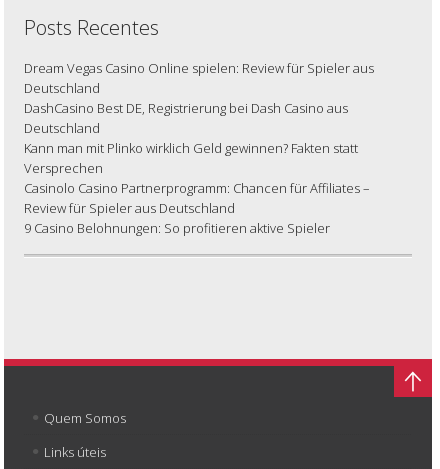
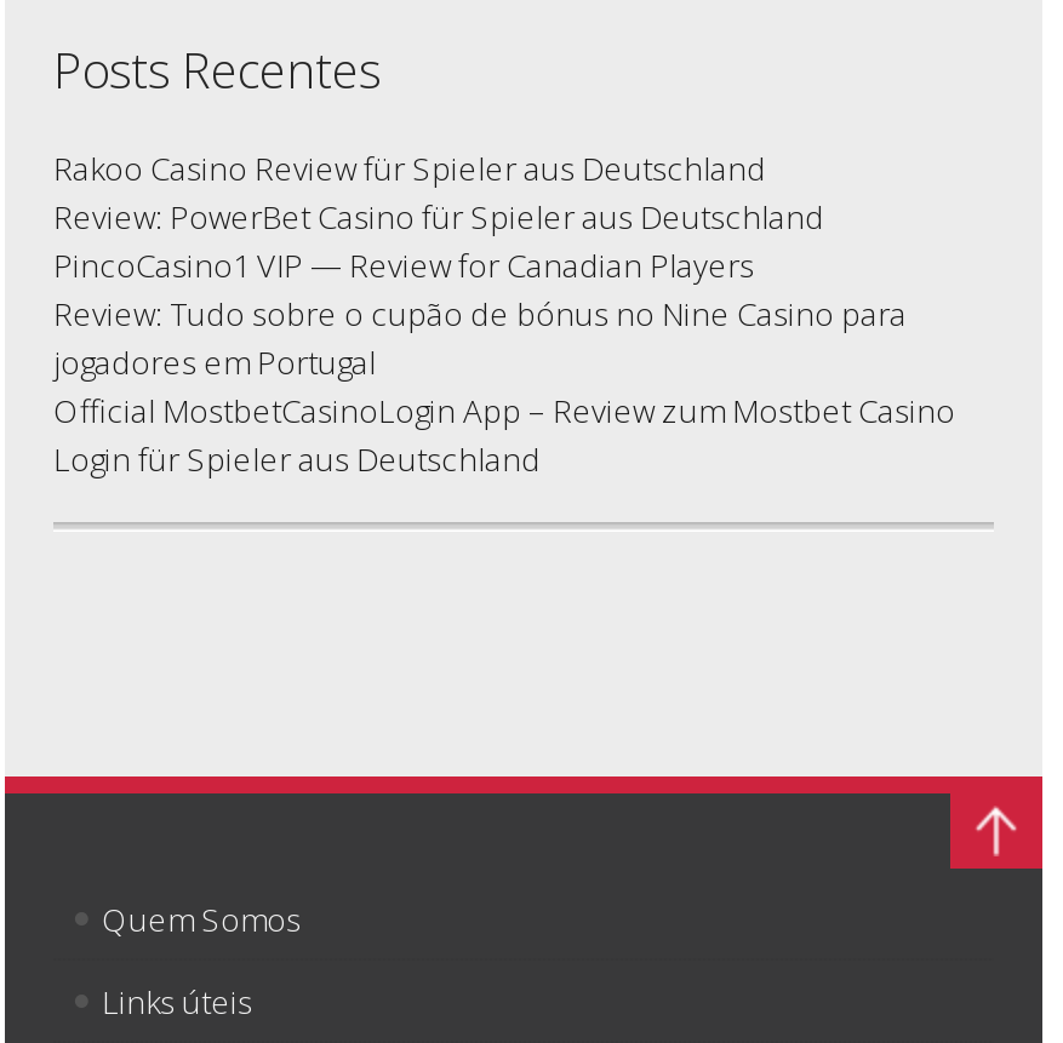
[24,59,374,237] Dream Vegas Casino Online spielen: Review für Spieler aus | Deutschland | DashCasino Best DE, Registrierung bei Dash Casino aus | Deutschland | Kann man mit Plinko wirklich Geld gewinnen? Fakten statt | Versprechen | Casinolo Casino Partnerprogramm: Chancen für Affiliates – | Review für Spieler aus Deutschland | 9 Casino Belohnungen: So profitieren aktive Spieler -> [53,147,955,481] Rakoo Casino Review für Spieler aus Deutschland | Review: PowerBet Casino für Spieler aus Deutschland | PincoCasino1 VIP — Review for Canadian Players | Review: Tudo sobre o cupão de bónus no Nine Casino para | jogadores em Portugal | Official MostbetCasinoLogin App – Review zum Mostbet Casino | Login für Spieler aus Deutschland

